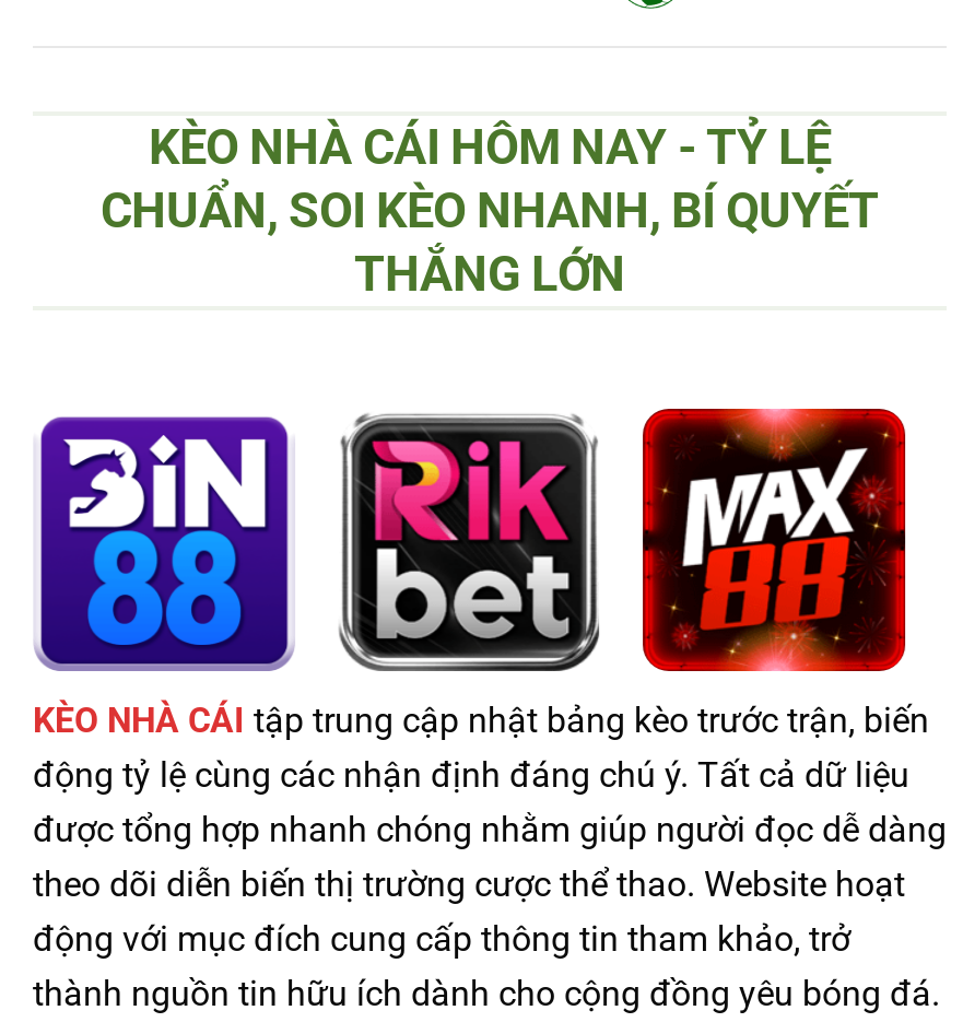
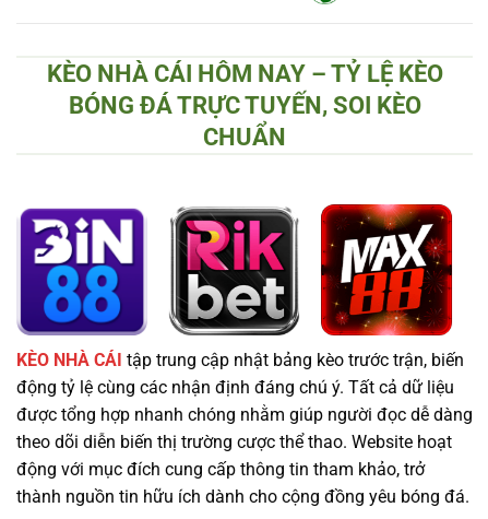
[101,118,879,302] KÈO NHÀ CÁI HÔM NAY - TỶ LỆ | CHUẨN, SOI KÈO NHANH, BÍ QUYẾT | THẮNG LỚN -> [46,59,443,151] KÈO NHÀ CÁI HÔM NAY – TỶ LỆ KÈO | BÓNG ĐÁ TRỰC TUYẾN, SOI KÈO | CHUẨN

